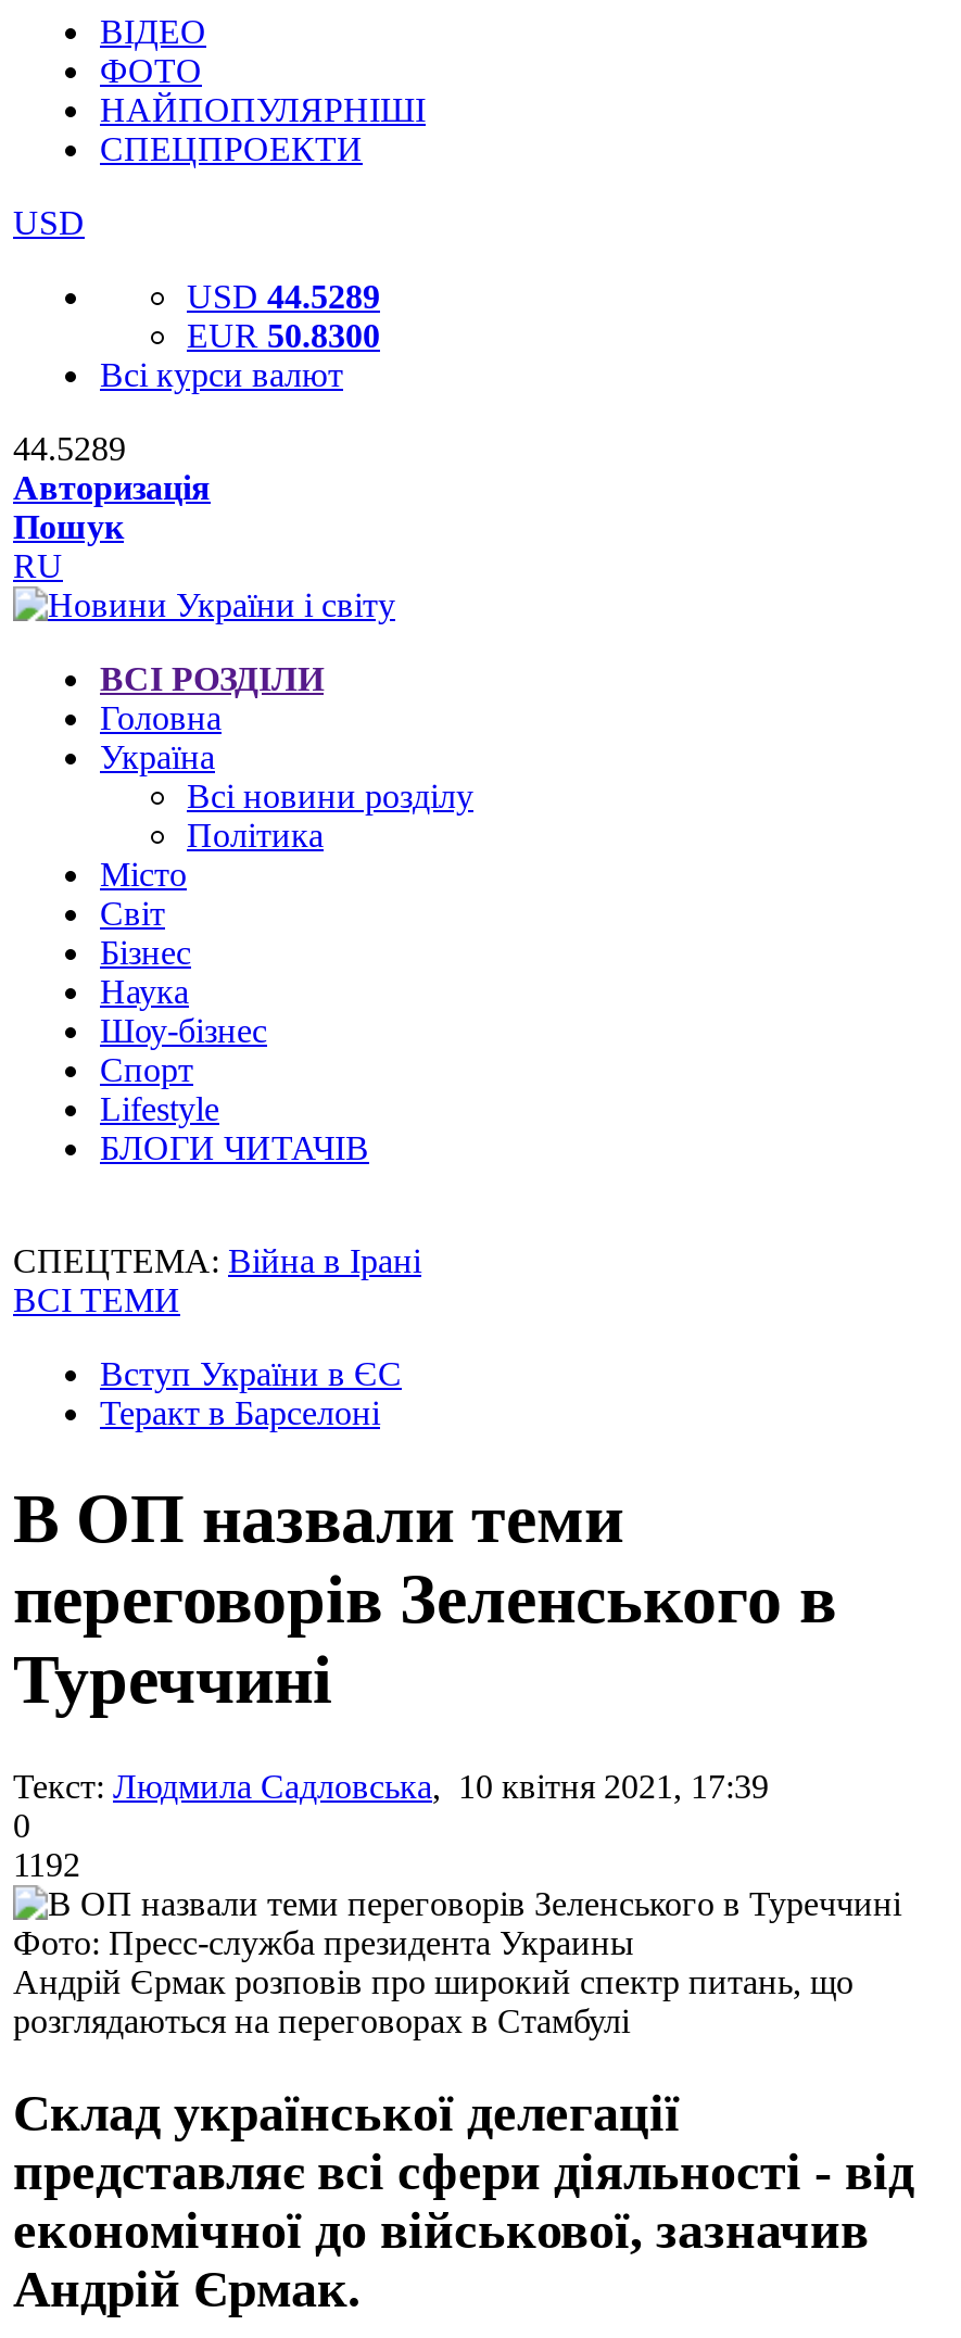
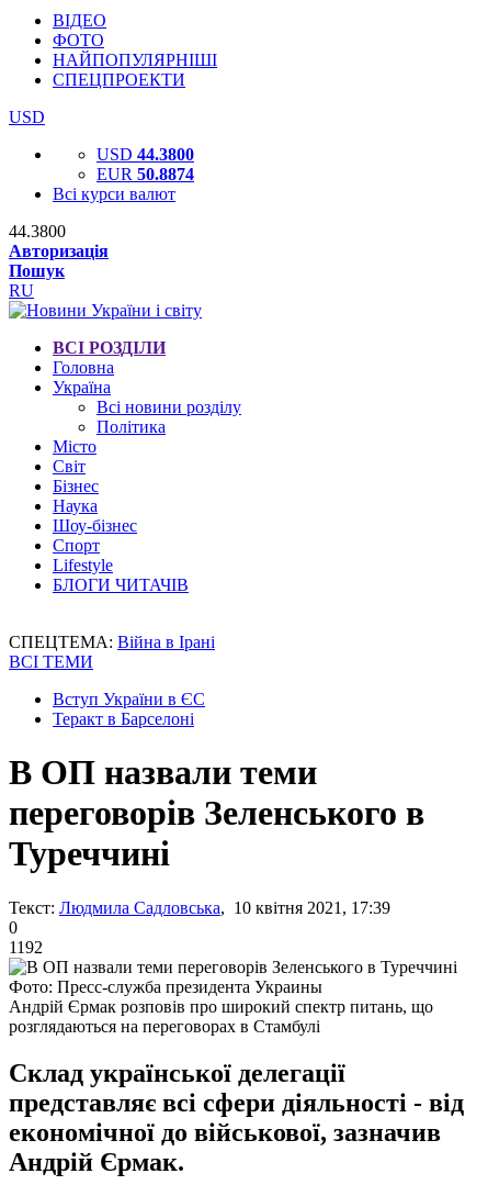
[187,278,380,315] USD 44.5289 -> [97,145,194,164] USD 44.3800
[187,317,380,354] EUR 50.8300 -> [97,165,194,183] EUR 50.8874
[13,430,126,467] 44.5289 -> [9,222,66,241] 44.3800

